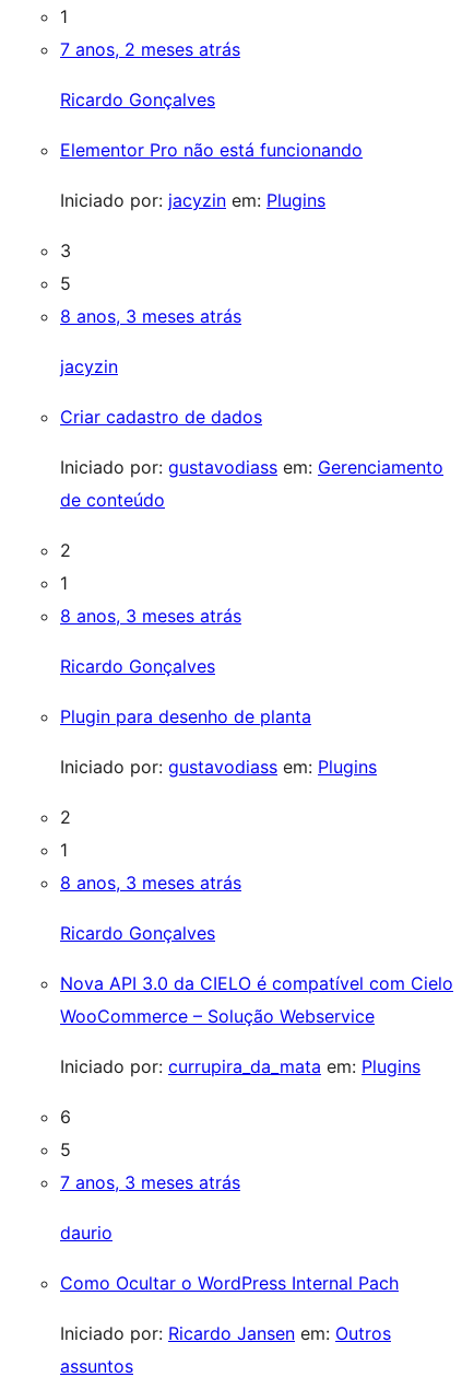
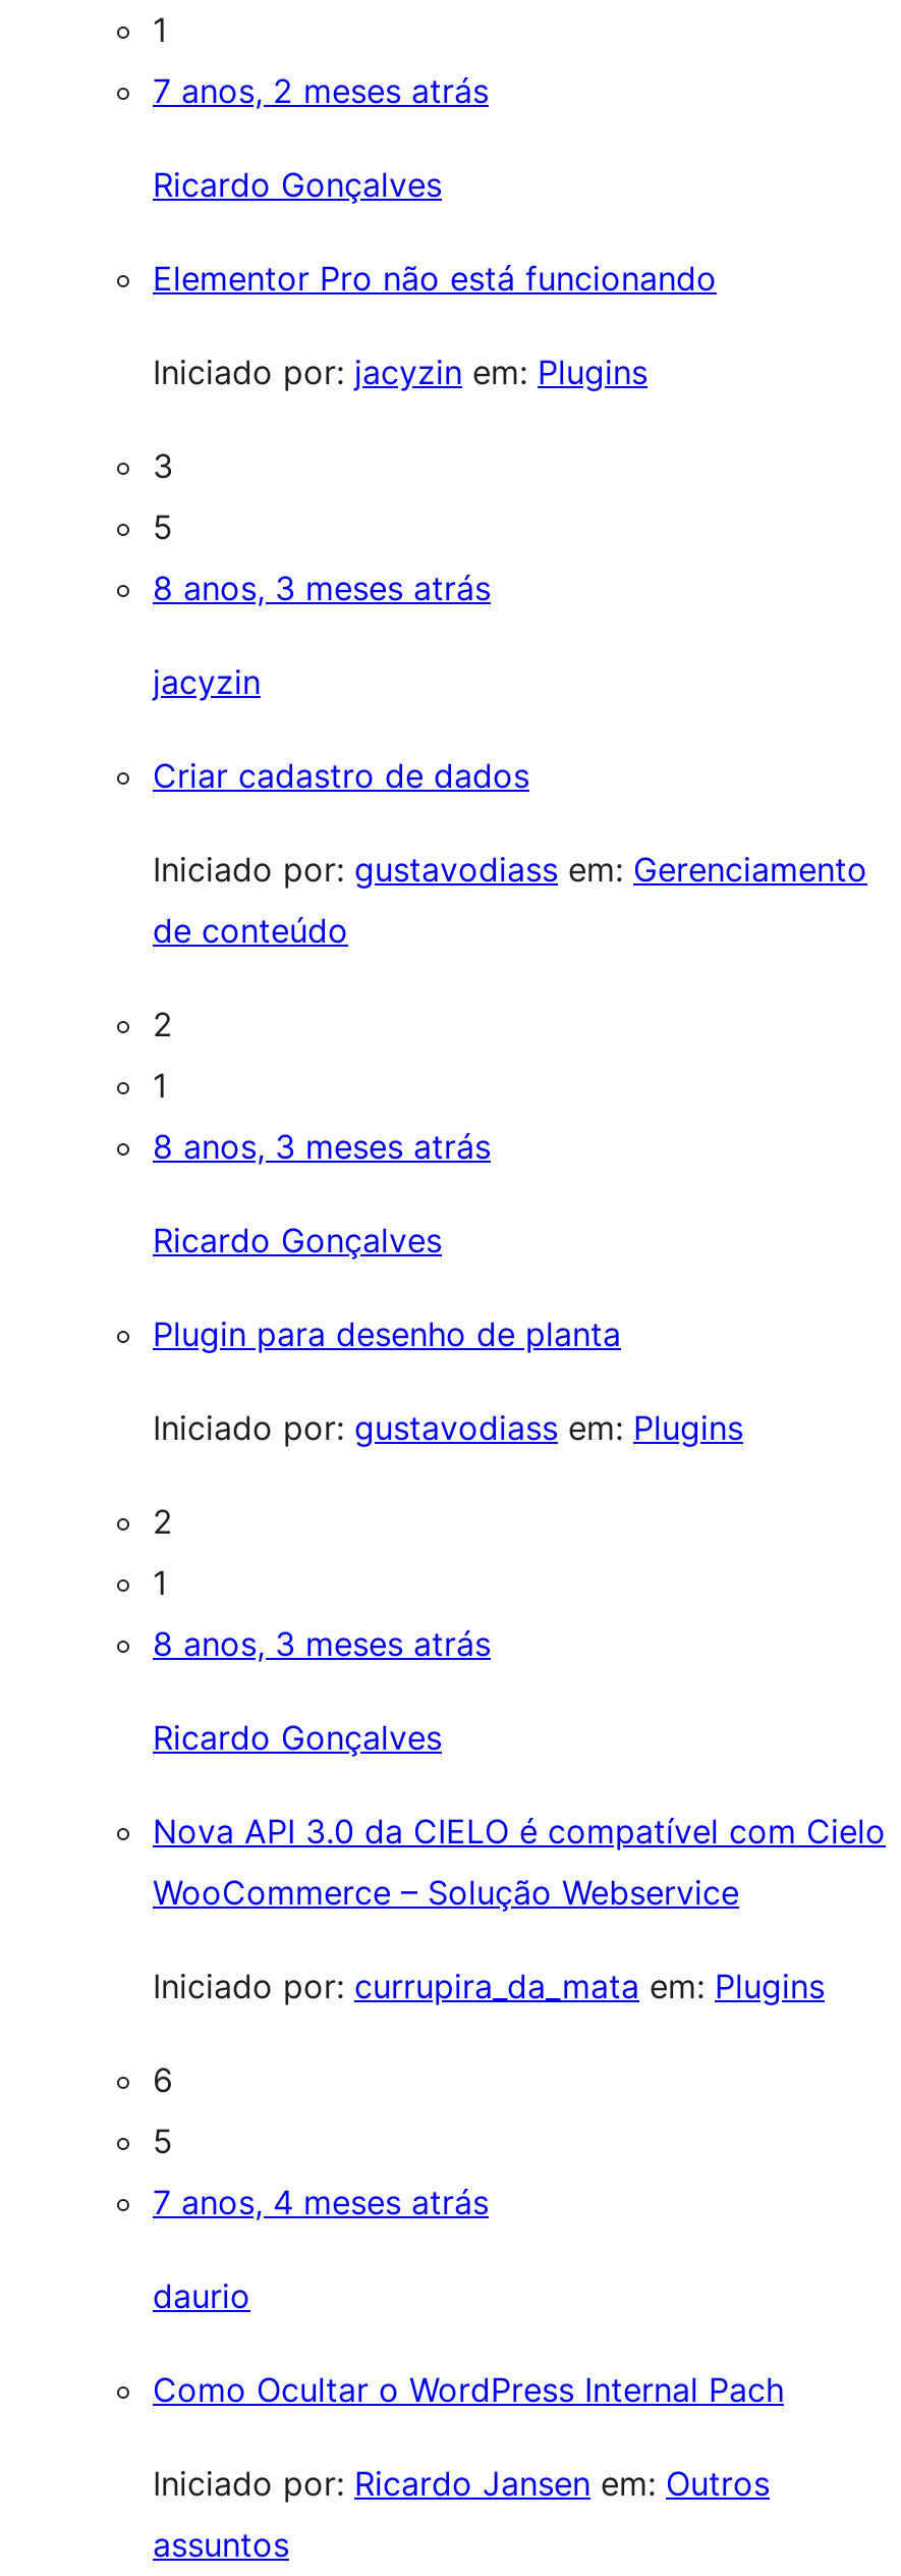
[60,1171,240,1193] 7 anos, 3 meses atrás -> [153,2182,489,2222] 7 anos, 4 meses atrás

